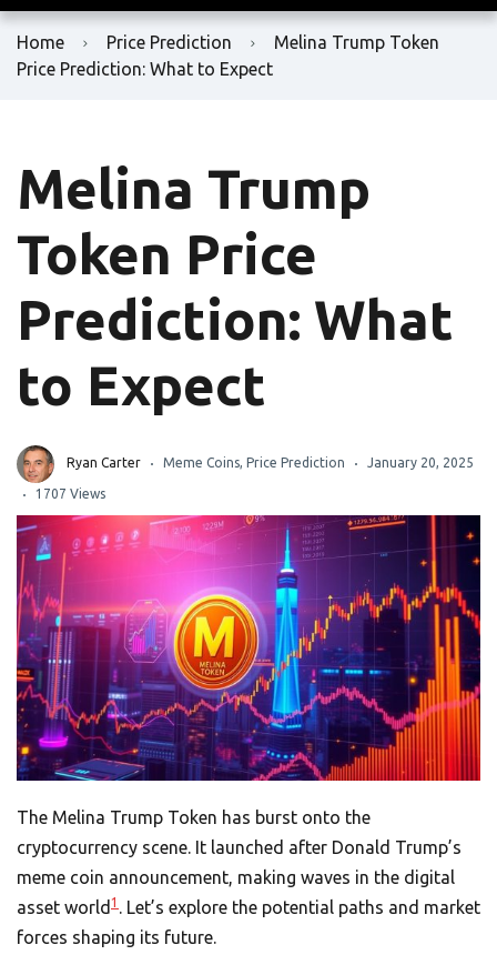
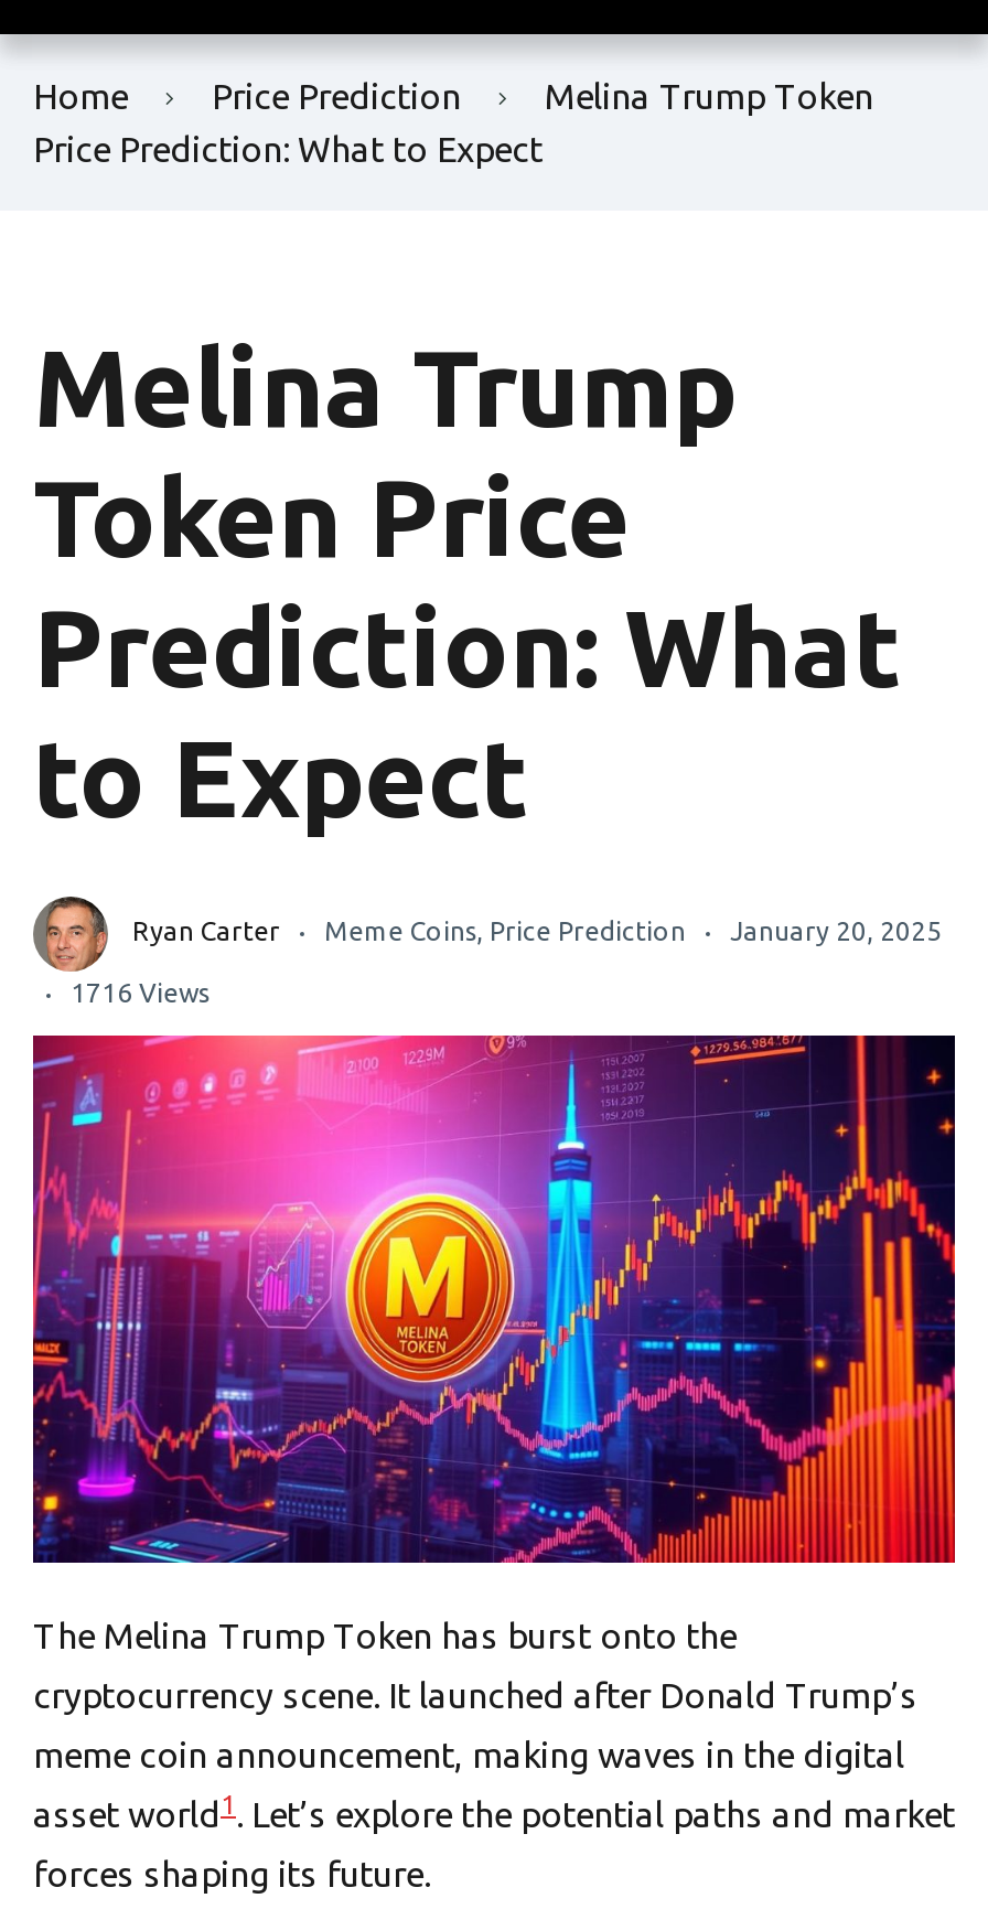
[35,486,105,501] 1707 Views -> [71,978,210,1007] 1716 Views

